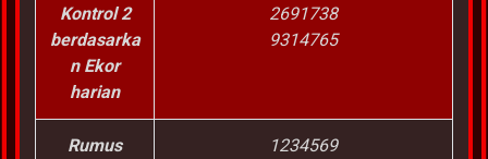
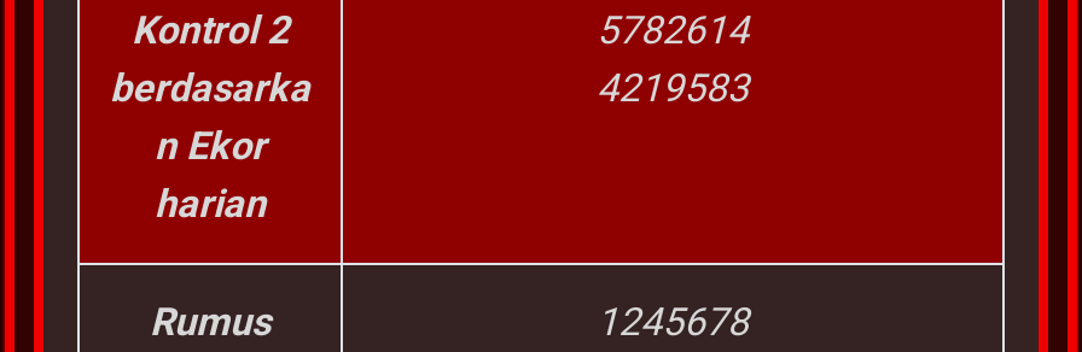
[269,3,338,24] 2691738 -> [597,7,749,53] 5782614
[269,29,338,50] 9314765 -> [597,65,749,111] 4219583
[269,135,338,156] 1234569 -> [597,299,749,345] 1245678

